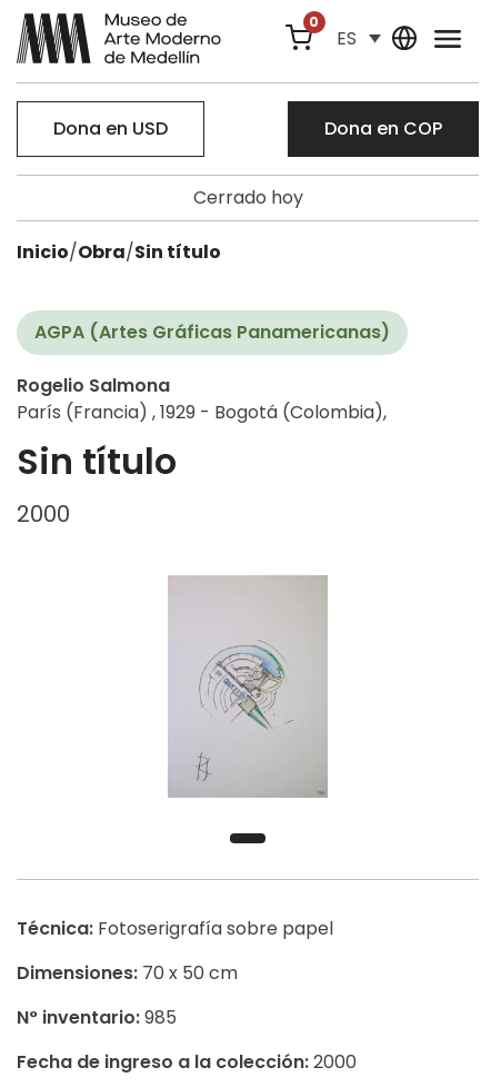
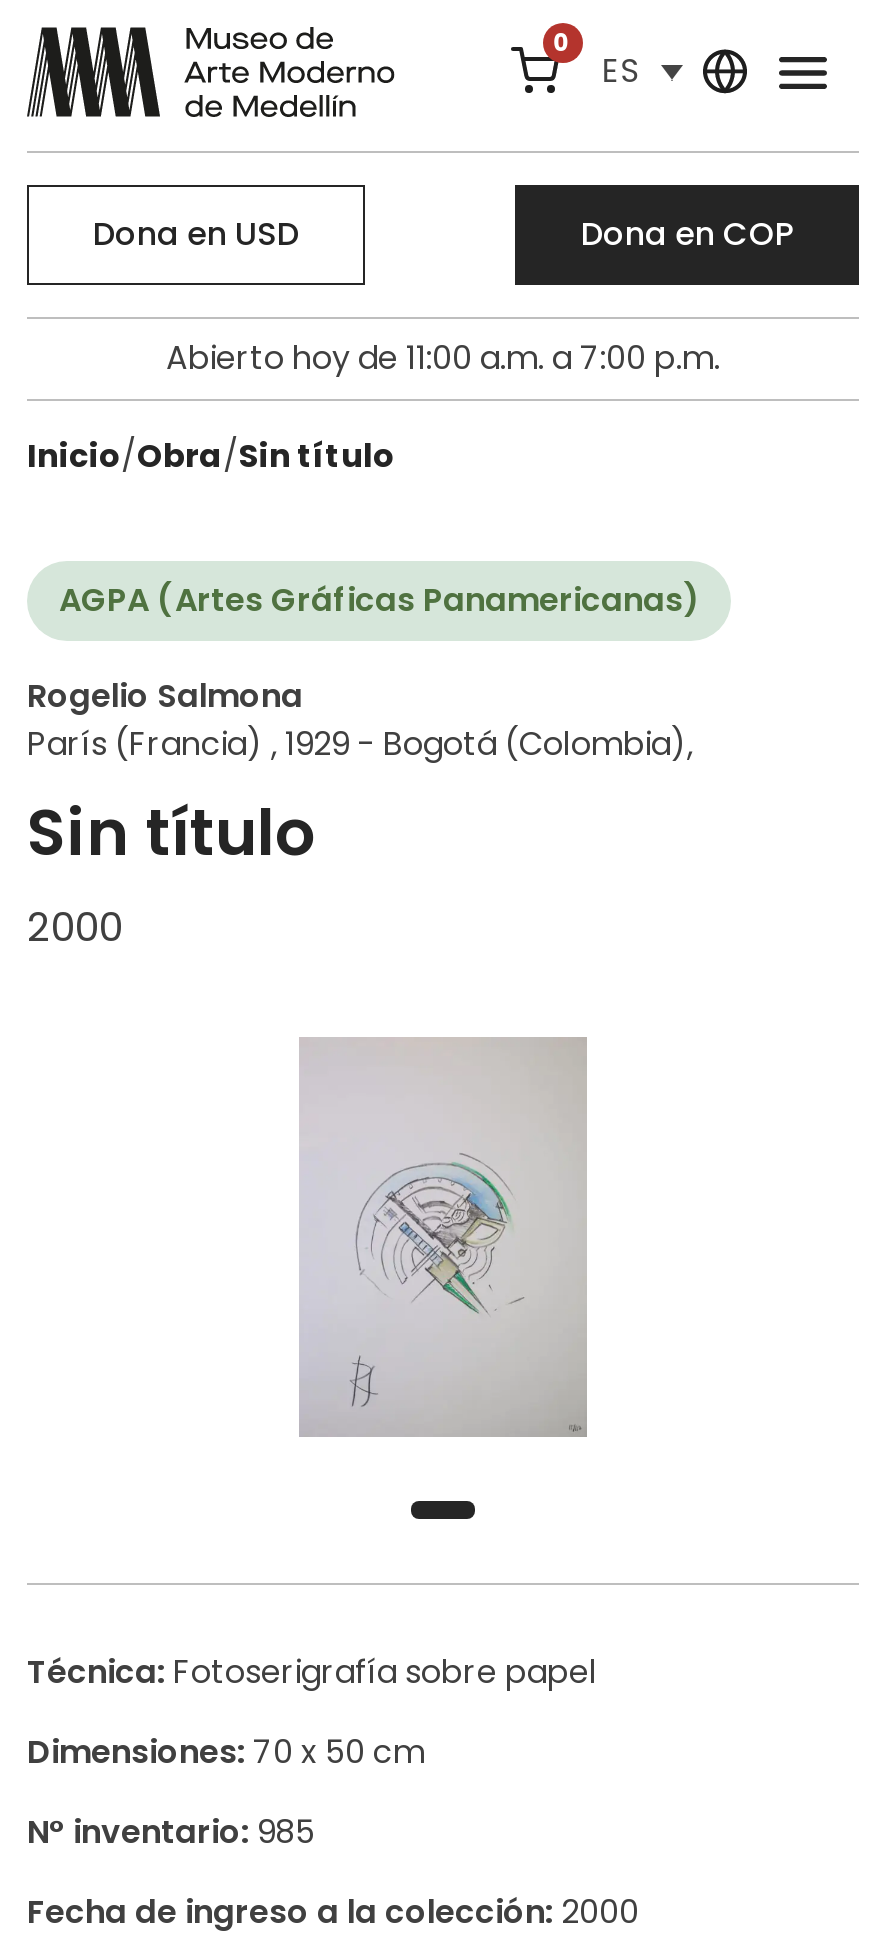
[193,185,303,210] Cerrado hoy -> [166,335,720,381] Abierto hoy de 11:00 a.m. a 7:00 p.m.

